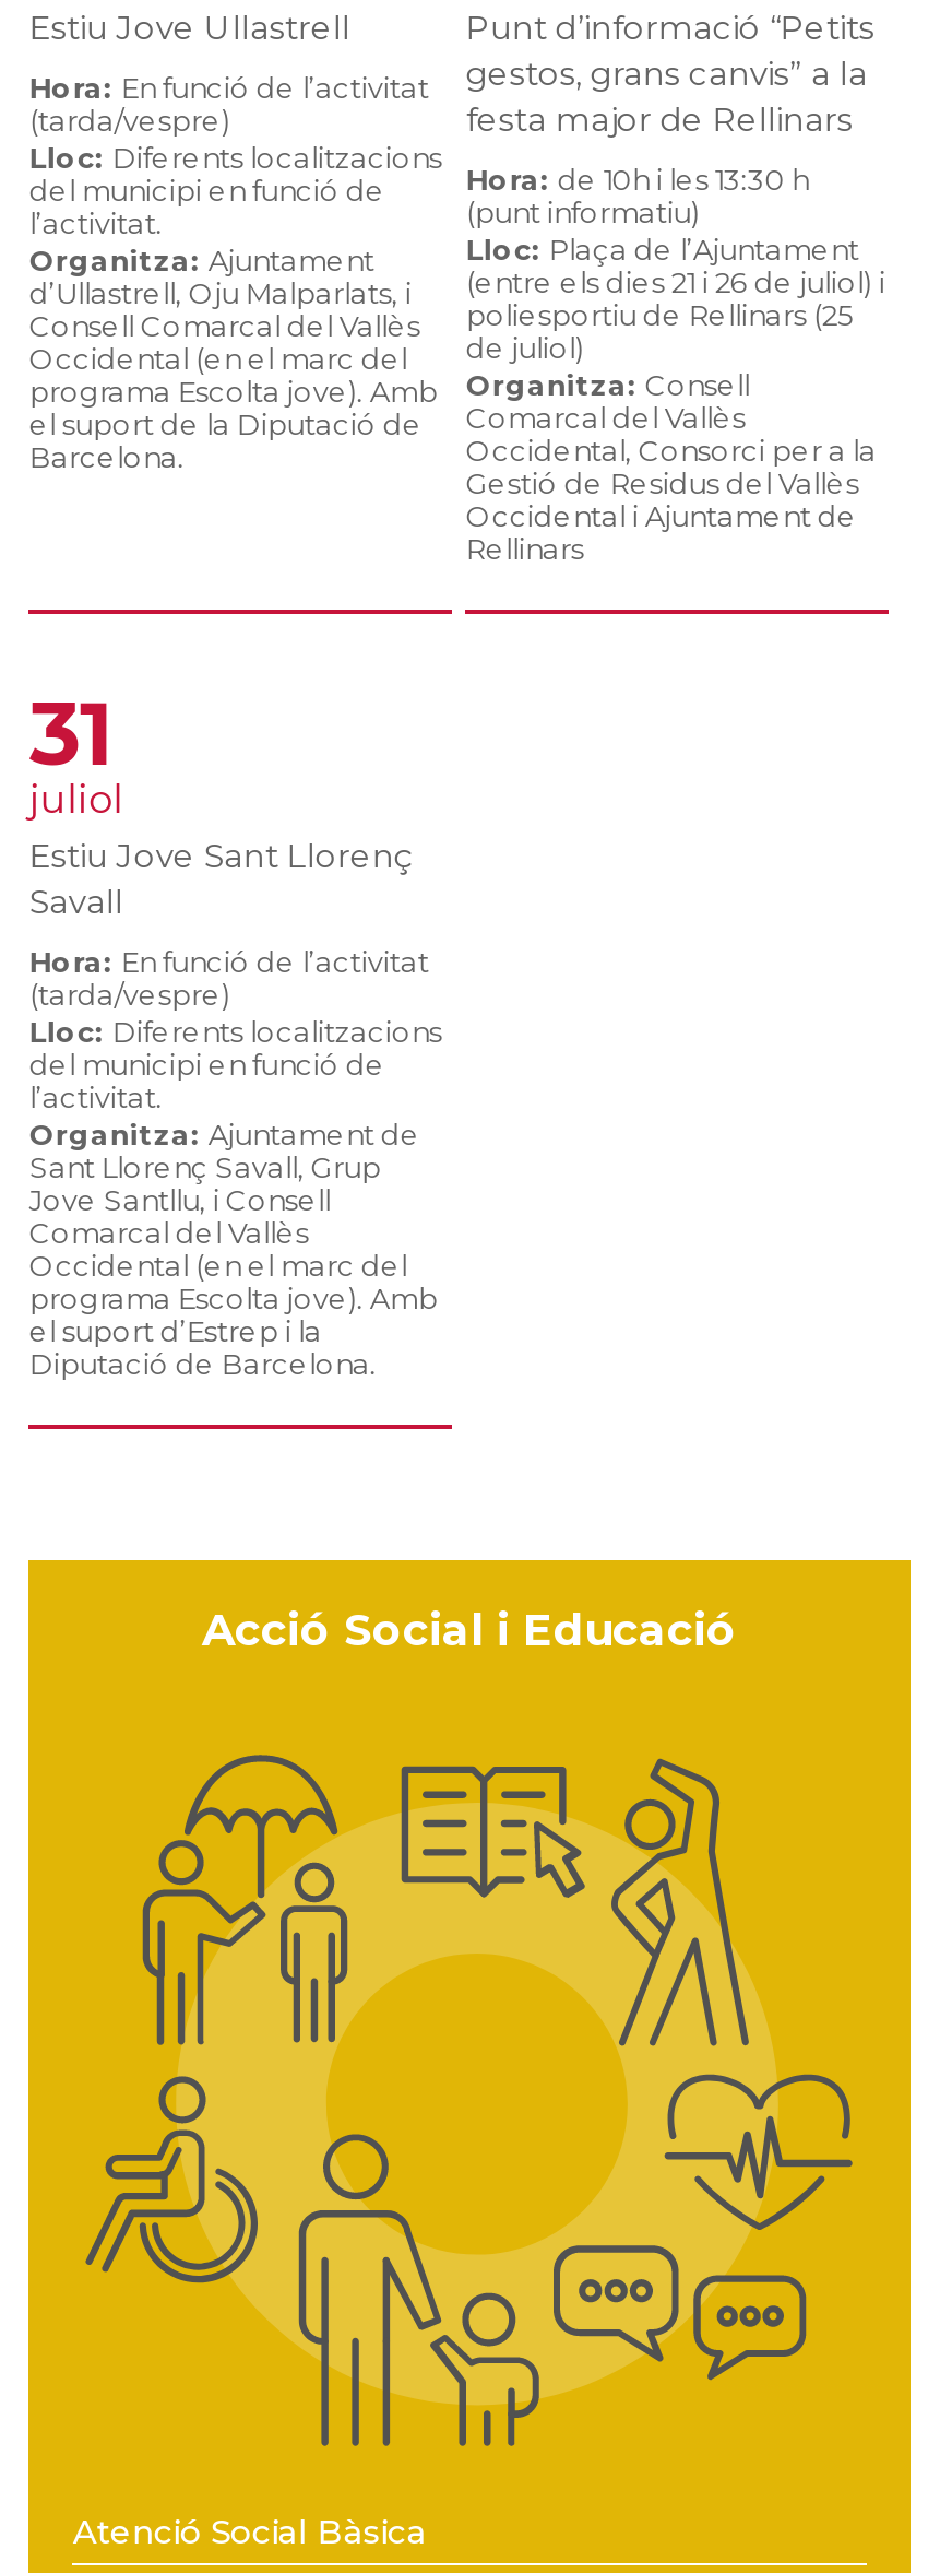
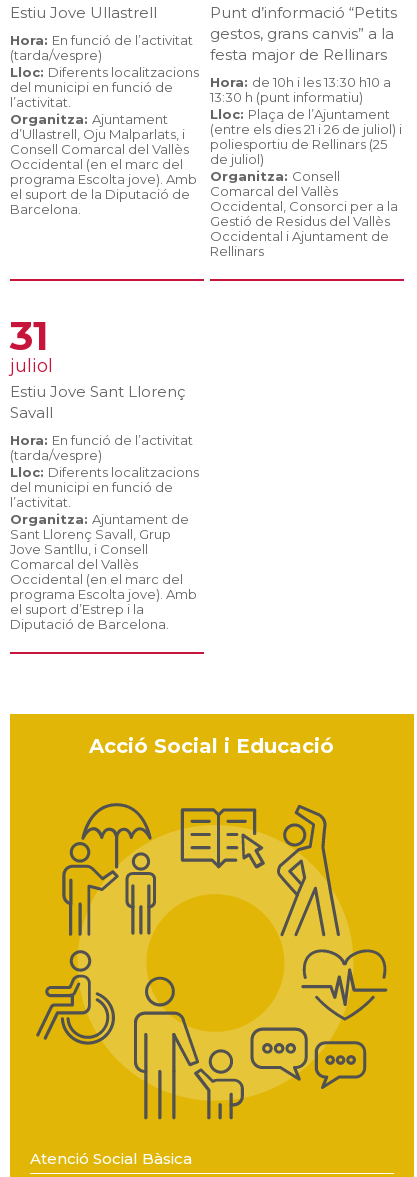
[466,162,809,230] Hora: de 10h i les 13:30 h | (punt informatiu) -> [210,74,391,105] Hora: de 10h i les 13:30 h10 a | 13:30 h (punt informatiu)

